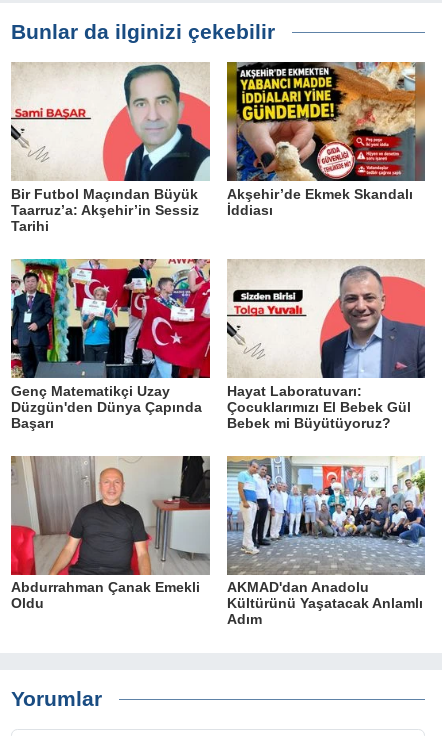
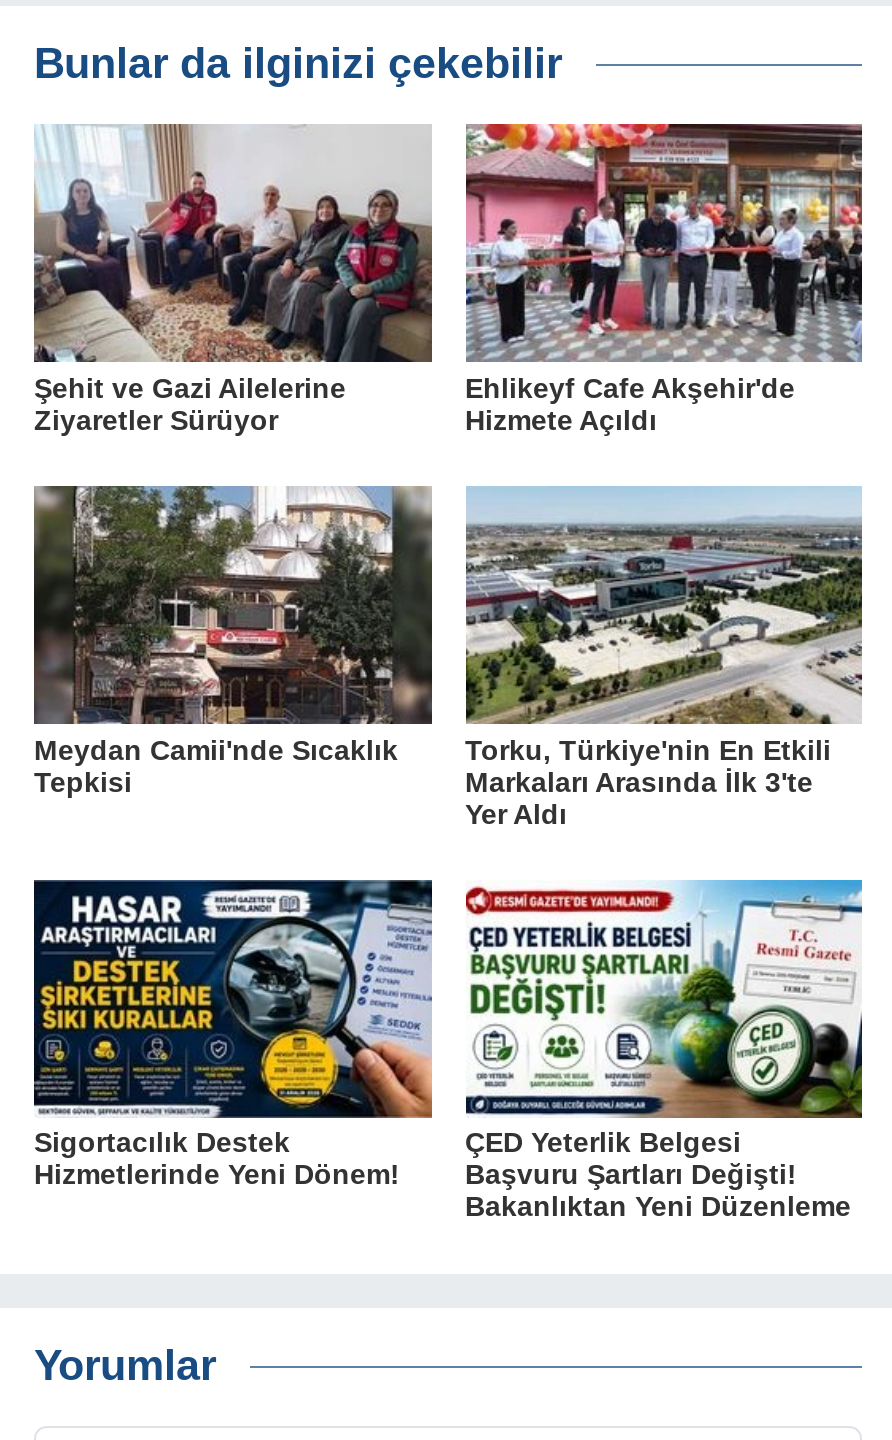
[11,62,211,234] [image] | Bir Futbol Maçından Büyük | Taarruz’a: Akşehir’in Sessiz | Tarihi -> [32,124,434,435] [image] | Şehit ve Gazi Ailelerine | Ziyaretler Sürüyor
[226,61,426,218] [image] | Akşehir’de Ekmek Skandalı | İddiası -> [464,122,864,435] [image] | Ehlikeyf Cafe Akşehir'de | Hizmete Açıldı
[11,258,211,430] [image] | Genç Matematikçi Uzay | Düzgün'den Dünya Çapında | Başarı -> [34,484,434,797] [image] | Meydan Camii'nde Sıcaklık | Tepkisi
[226,259,426,430] [image] | Hayat Laboratuvarı: | Çocuklarımızı El Bebek Gül | Bebek mi Büyütüyoruz? -> [464,486,864,829] [image] | Torku, Türkiye'nin En Etkili | Markaları Arasında İlk 3'te | Yer Aldı
[10,455,211,611] [image] | Abdurrahman Çanak Emekli | Oldu -> [32,878,434,1191] [image] | Sigortacılık Destek | Hizmetlerinde Yeni Dönem!
[226,455,426,627] [image] | AKMAD'dan Anadolu | Kültürünü Yaşatacak Anlamlı | Adım -> [464,878,864,1223] [image] | ÇED Yeterlik Belgesi | Başvuru Şartları Değişti! | Bakanlıktan Yeni Düzenleme

